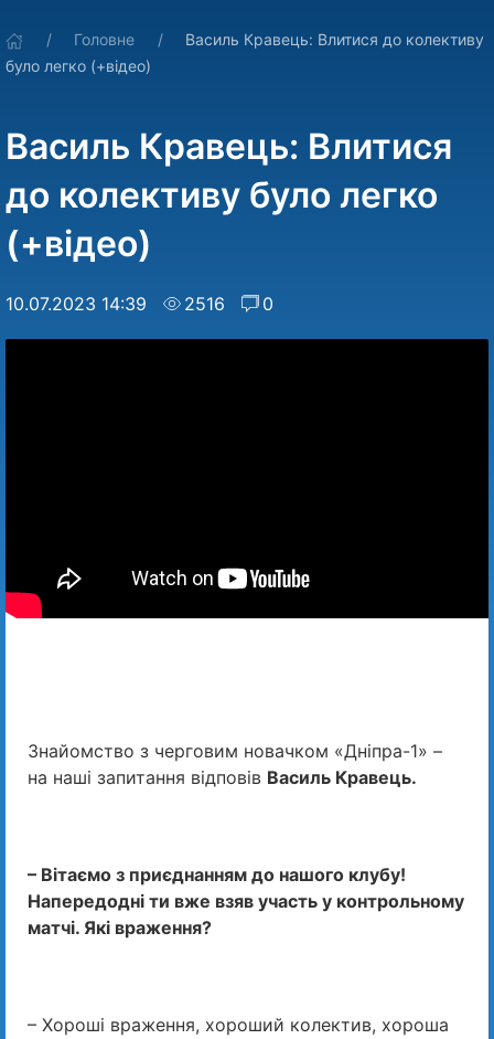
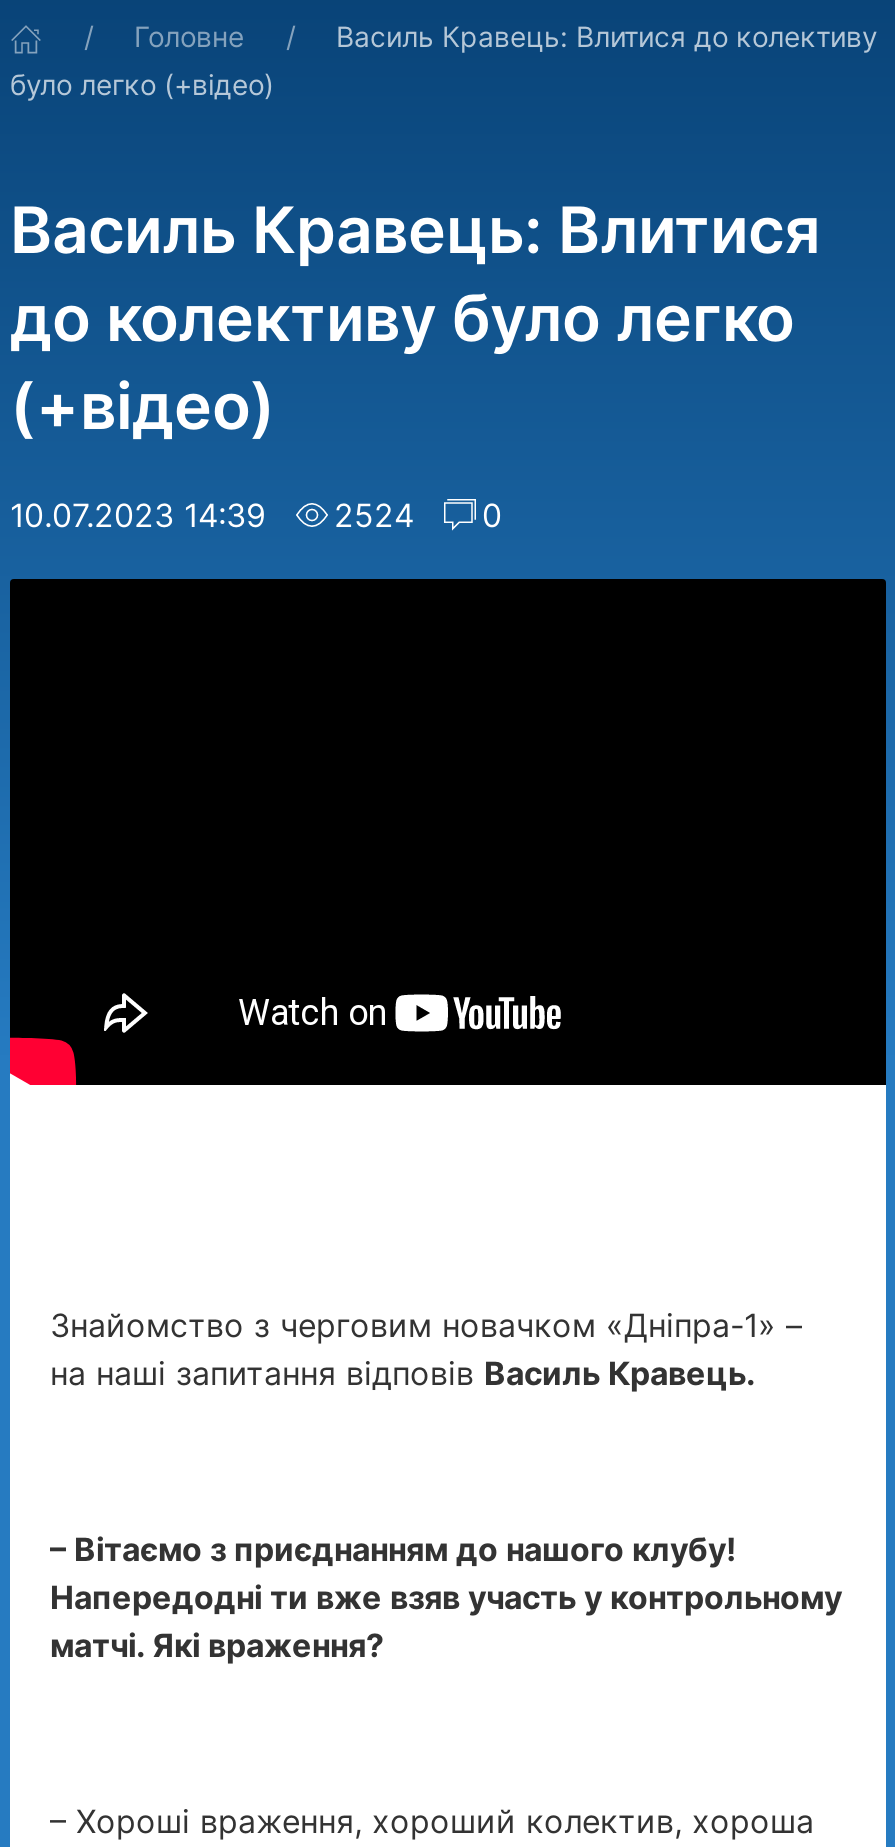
[6,293,273,315] 10.07.2023 14:39 2516 0 -> [10,495,502,535] 10.07.2023 14:39 2524 0

